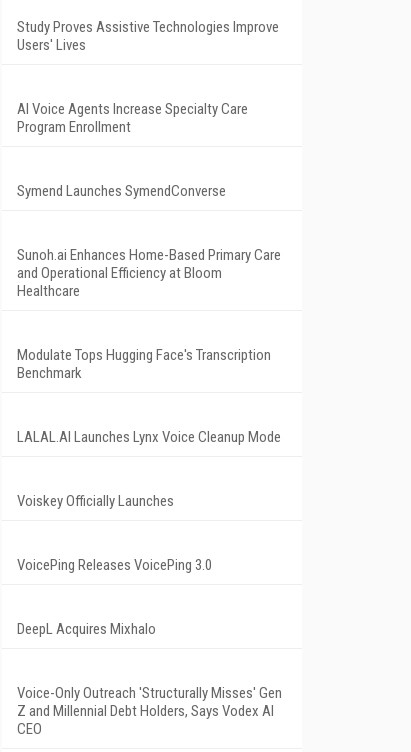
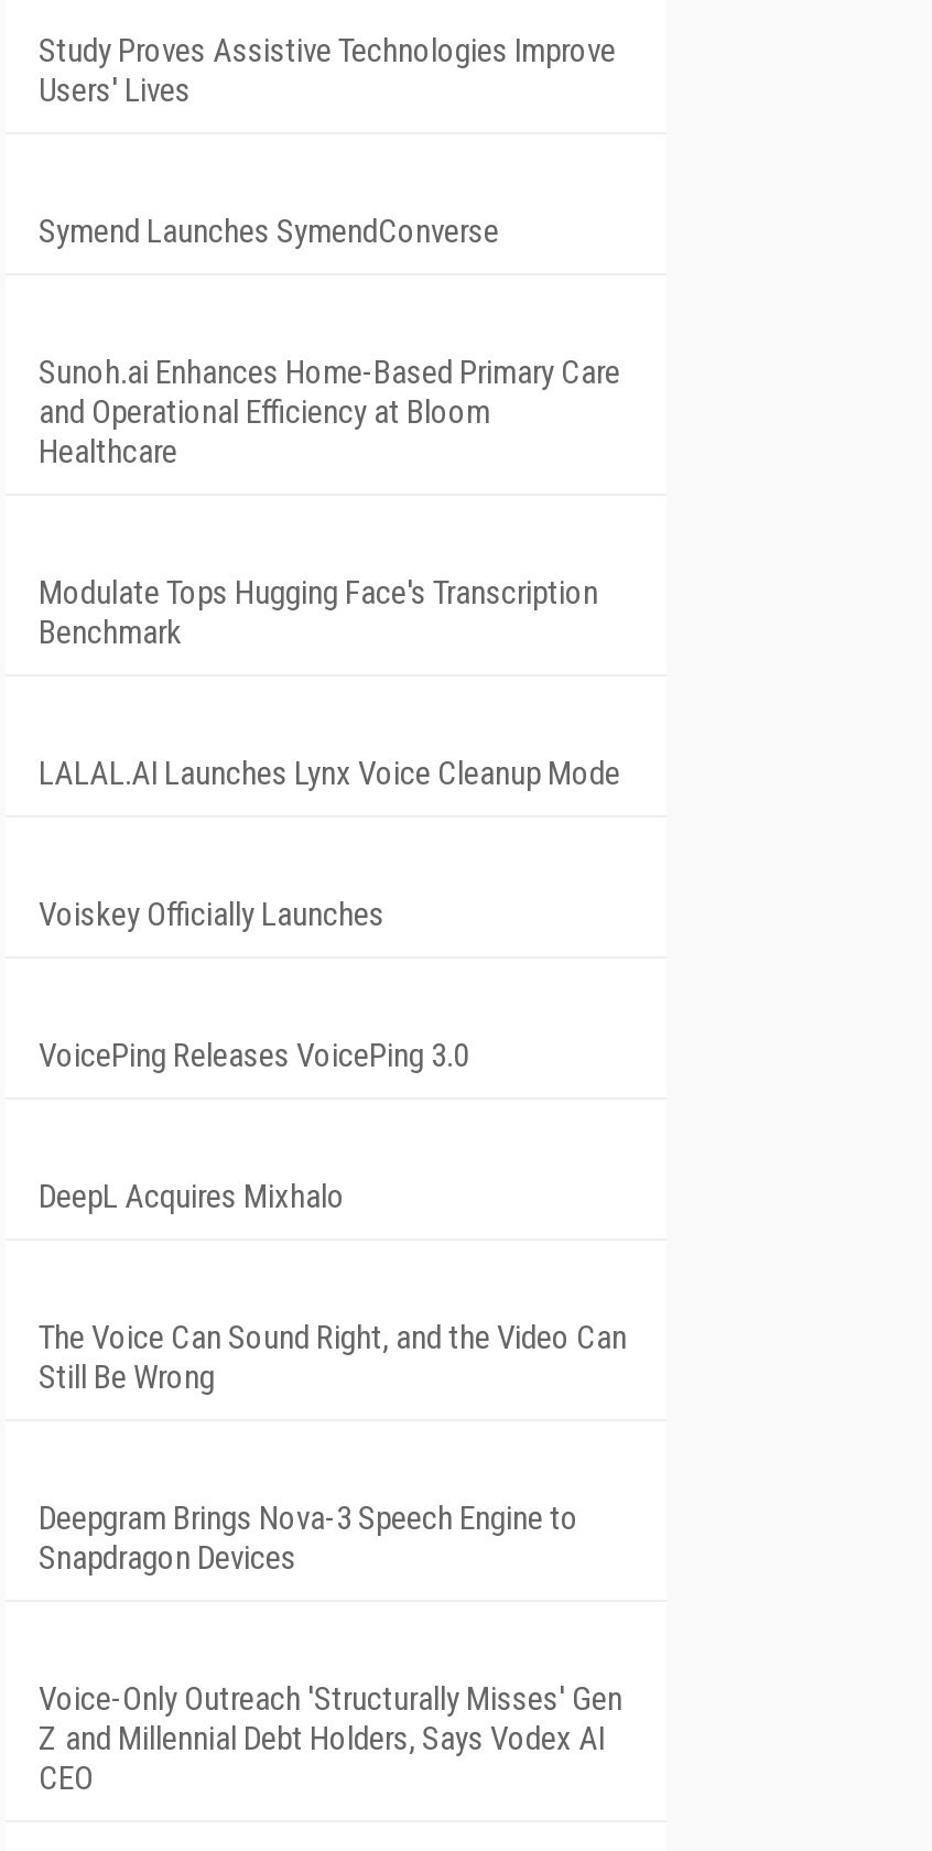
[17,100,248,136] AI Voice Agents Increase Specialty Care | Program Enrollment -> none
moved [17,182,281,638] -> [39,212,620,1216]: Symend Launches SymendConverse | Sunoh.ai Enhances Home-Based Primary Care | and Operational Efficiency at Bloom | ... | VoicePing Releases VoicePing 3.0 | DeepL Acquires Mixhalo
none -> [39,1318,627,1397] The Voice Can Sound Right, and the Video Can | Still Be Wrong
none -> [39,1498,578,1578] Deepgram Brings Nova-3 Speech Engine to | Snapdragon Devices

